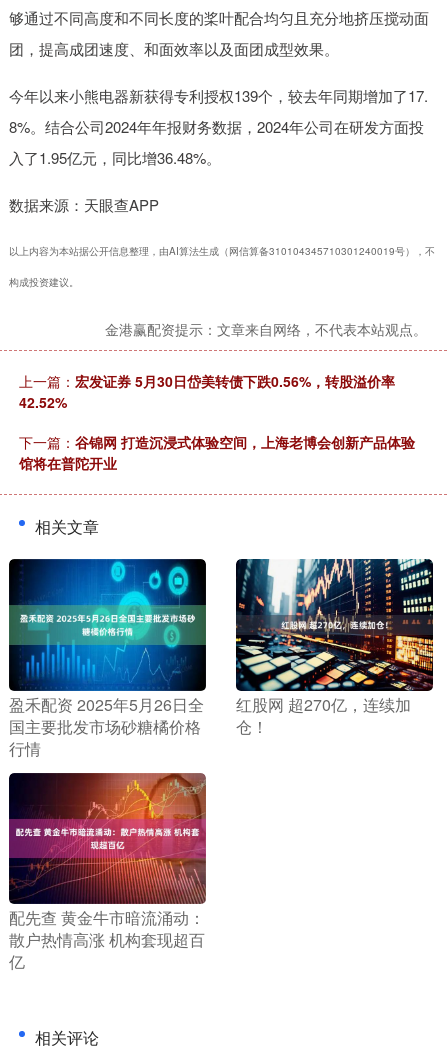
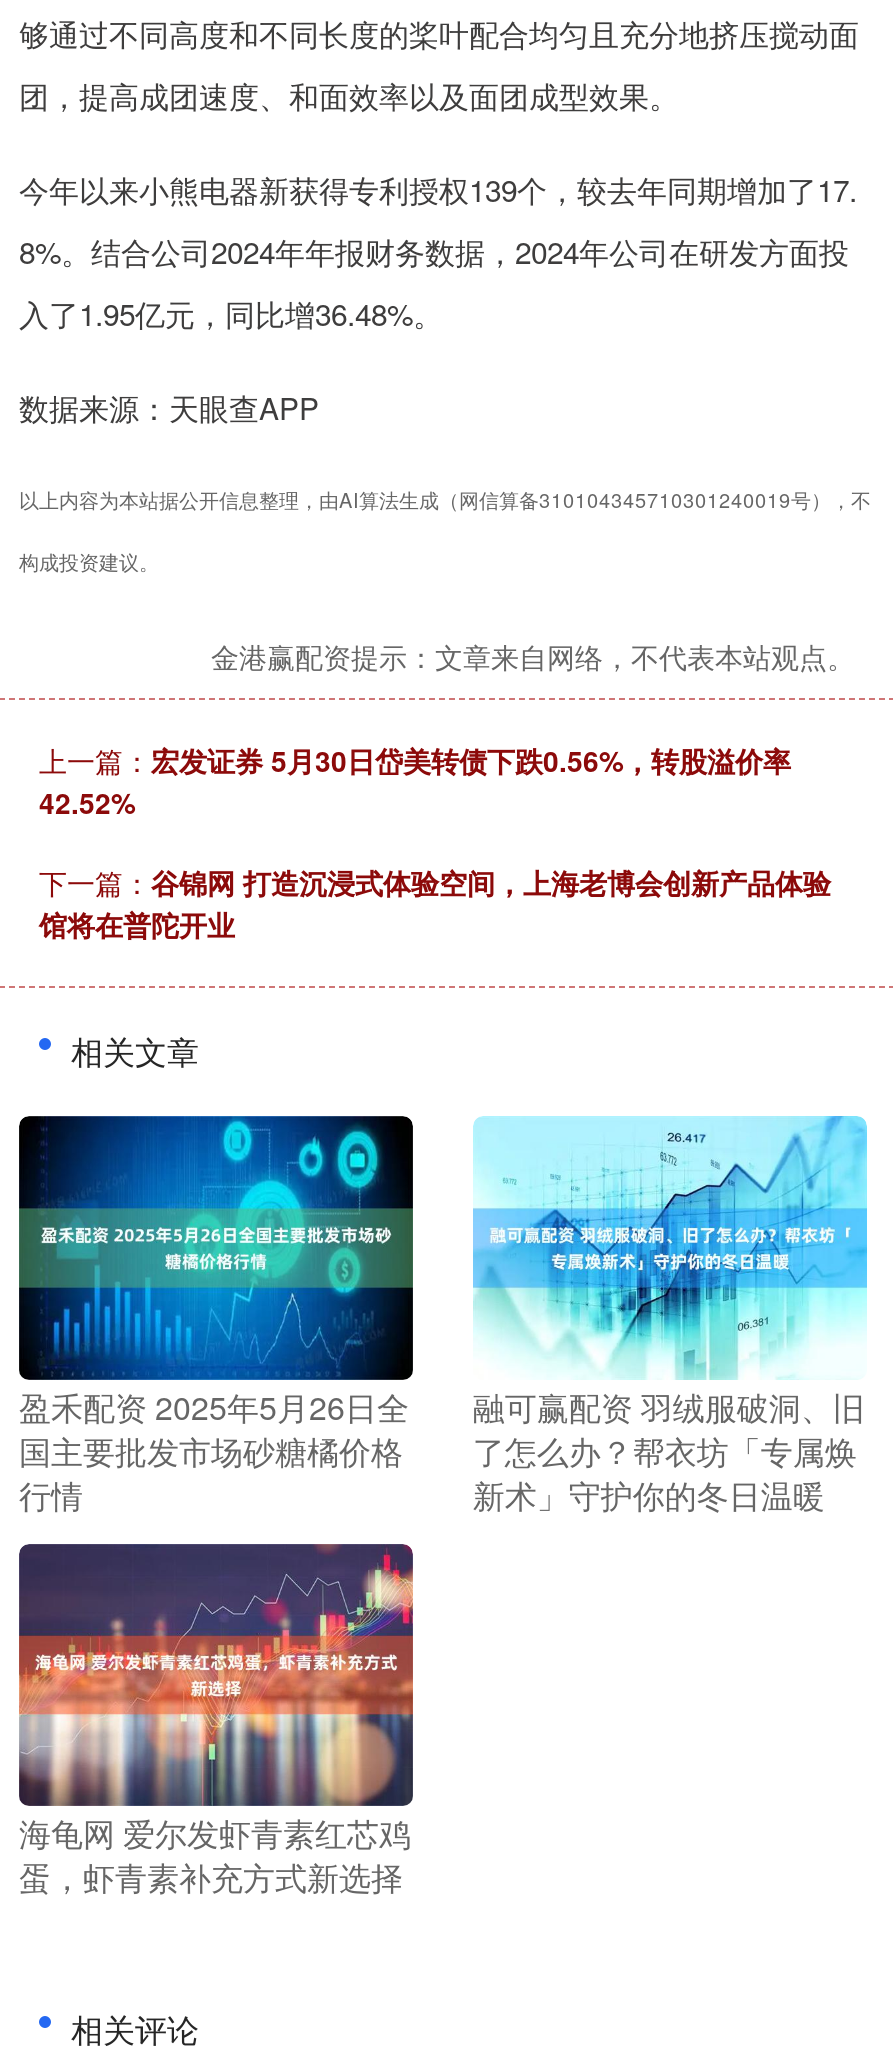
[235,558,434,738] [image] | 红股网 超270亿，连续加 | 仓！ -> [471,1116,869,1517] [image] | 融可赢配资 羽绒服破洞、旧 | 了怎么办？帮衣坊「专属焕 | 新术」守护你的冬日温暖
[9,772,206,973] [image] | 配先查 黄金牛市暗流涌动： | 散户热情高涨 机构套现超百 | 亿 -> [17,1542,413,1900] [image] | 海龟网 爱尔发虾青素红芯鸡 | 蛋，虾青素补充方式新选择

